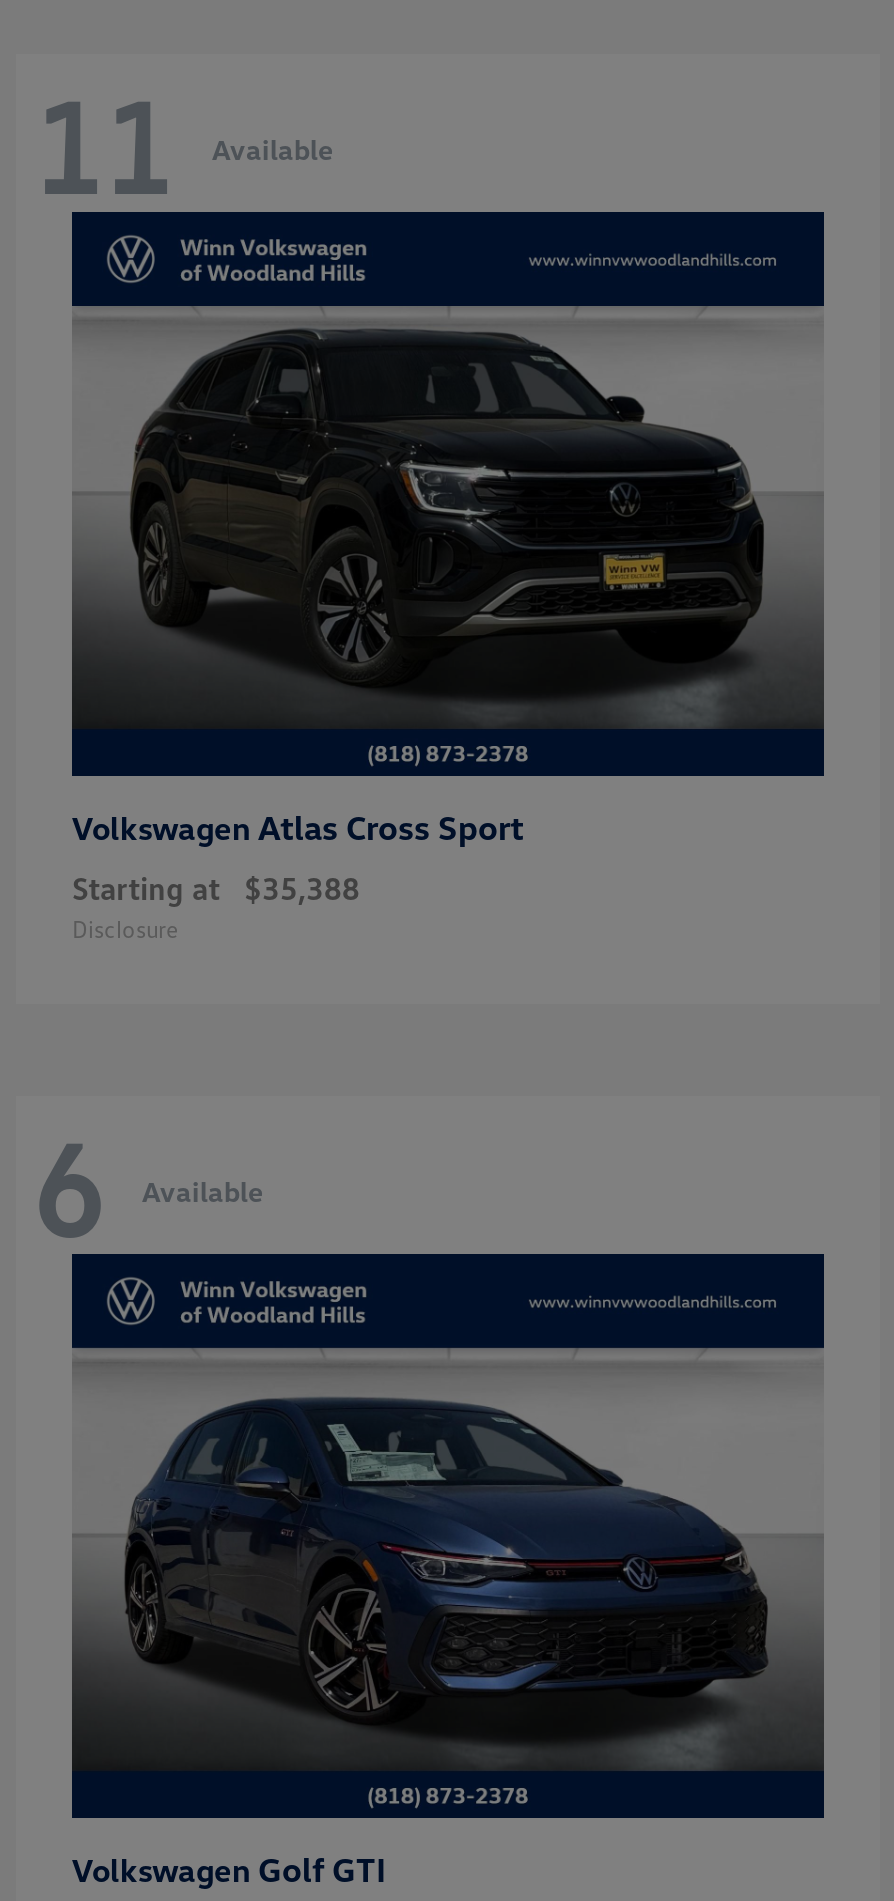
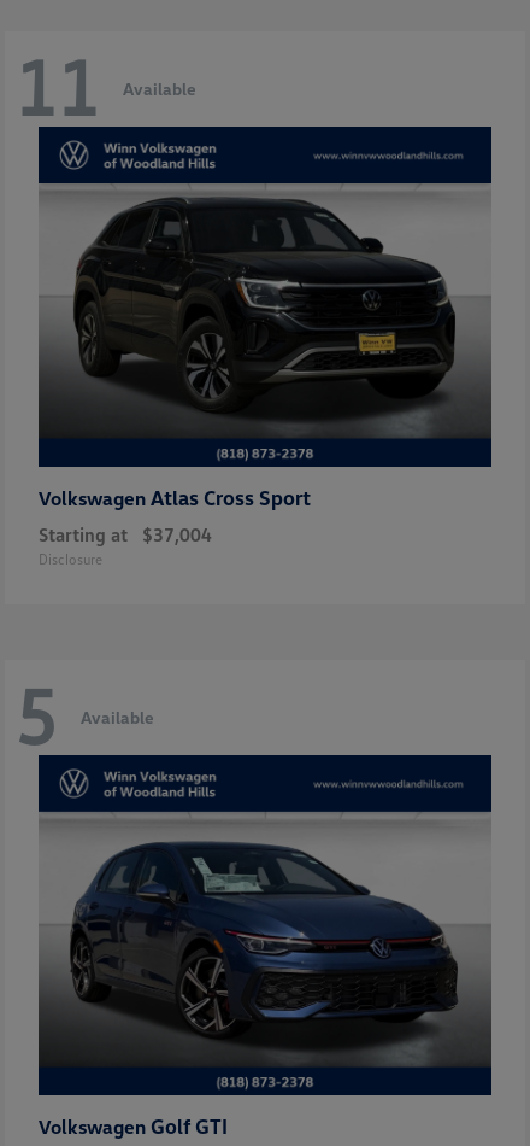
[72,867,360,907] Starting at $35,388 -> [39,522,212,546] Starting at $37,004
[32,1108,264,1264] 6 Available -> [14,667,154,761] 5 Available

